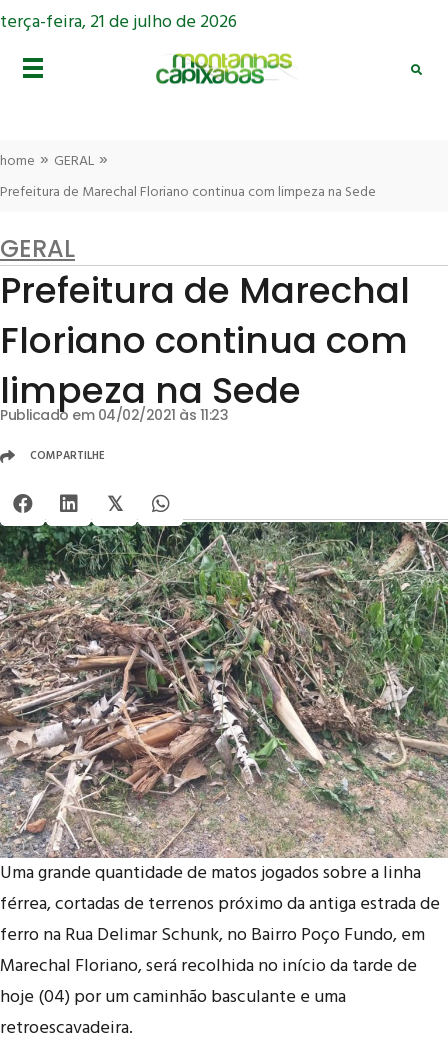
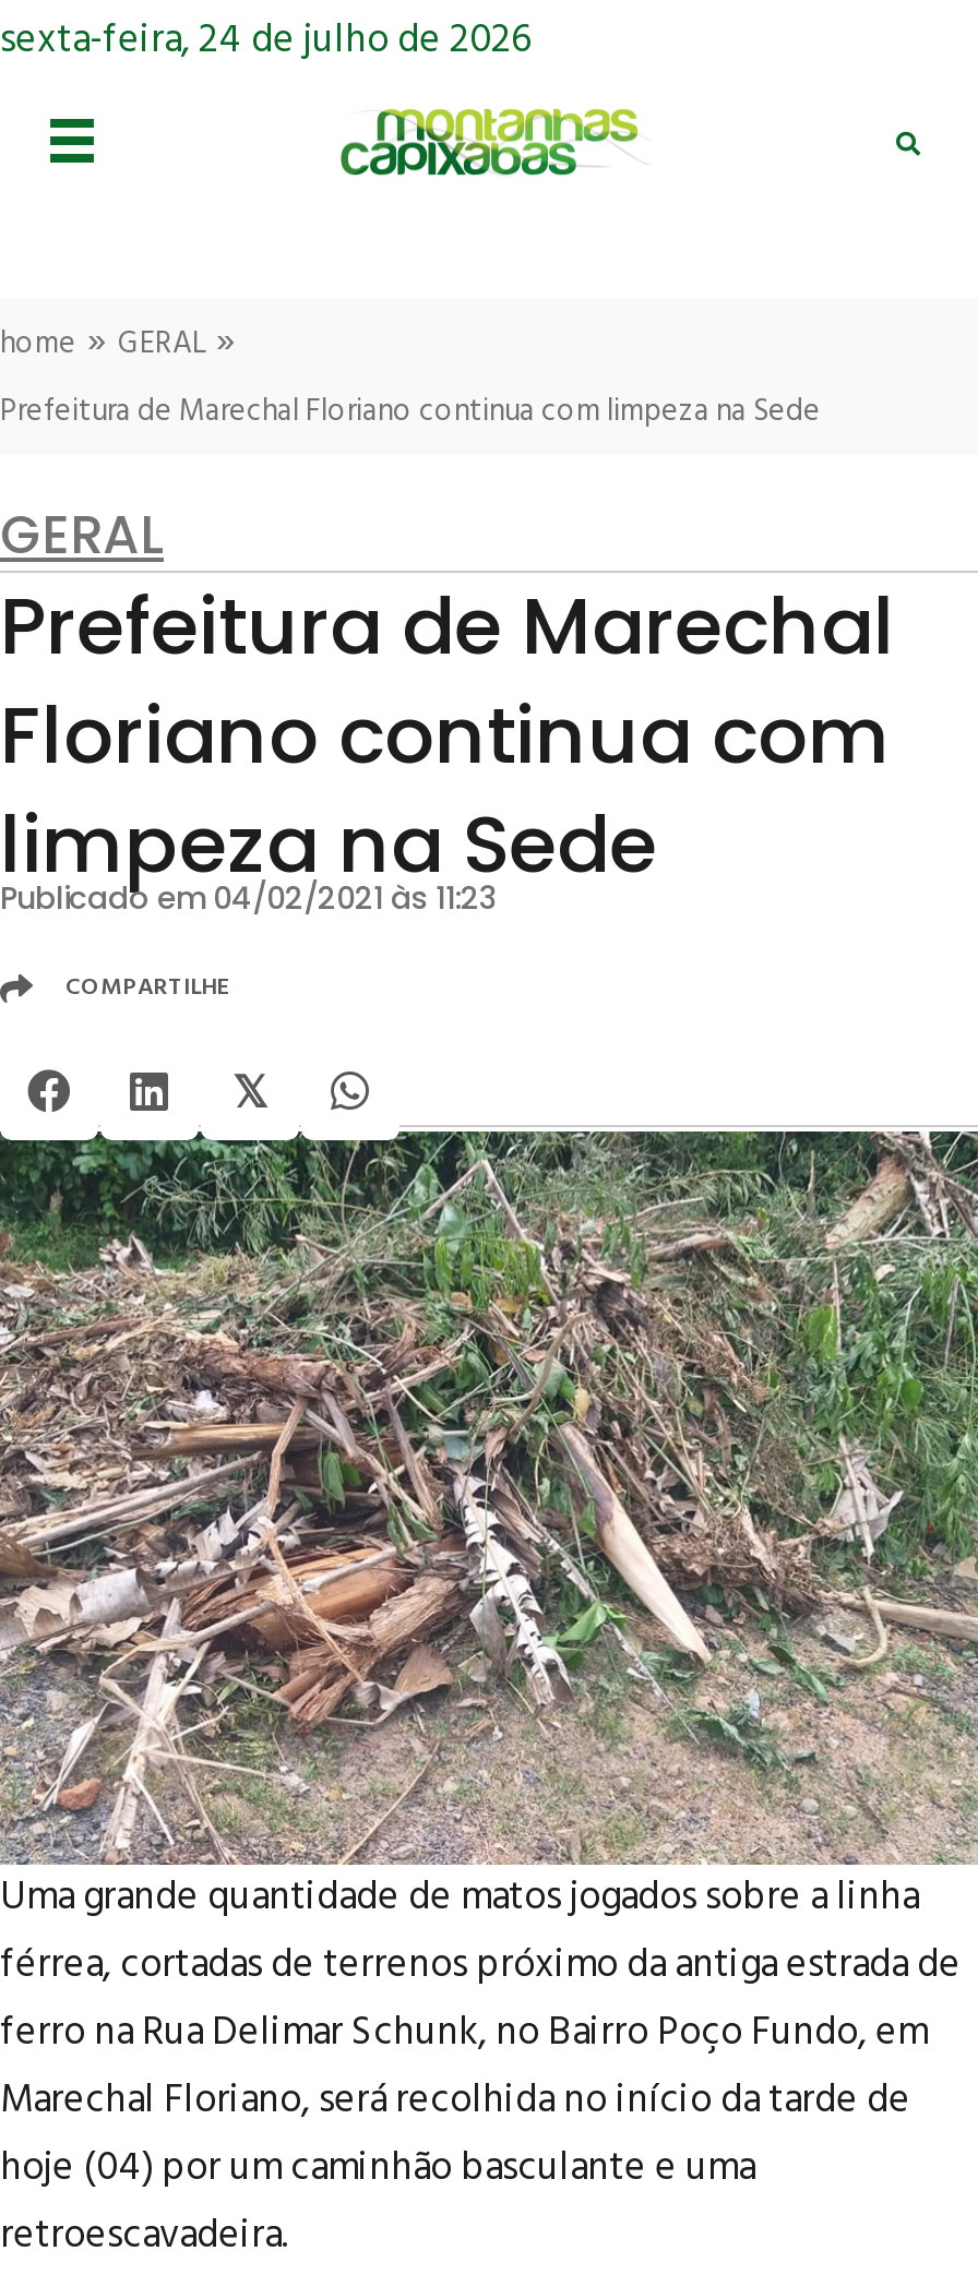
[0,8,237,37] terça-feira, 21 de julho de 2026 -> [0,10,530,73] sexta-feira, 24 de julho de 2026

